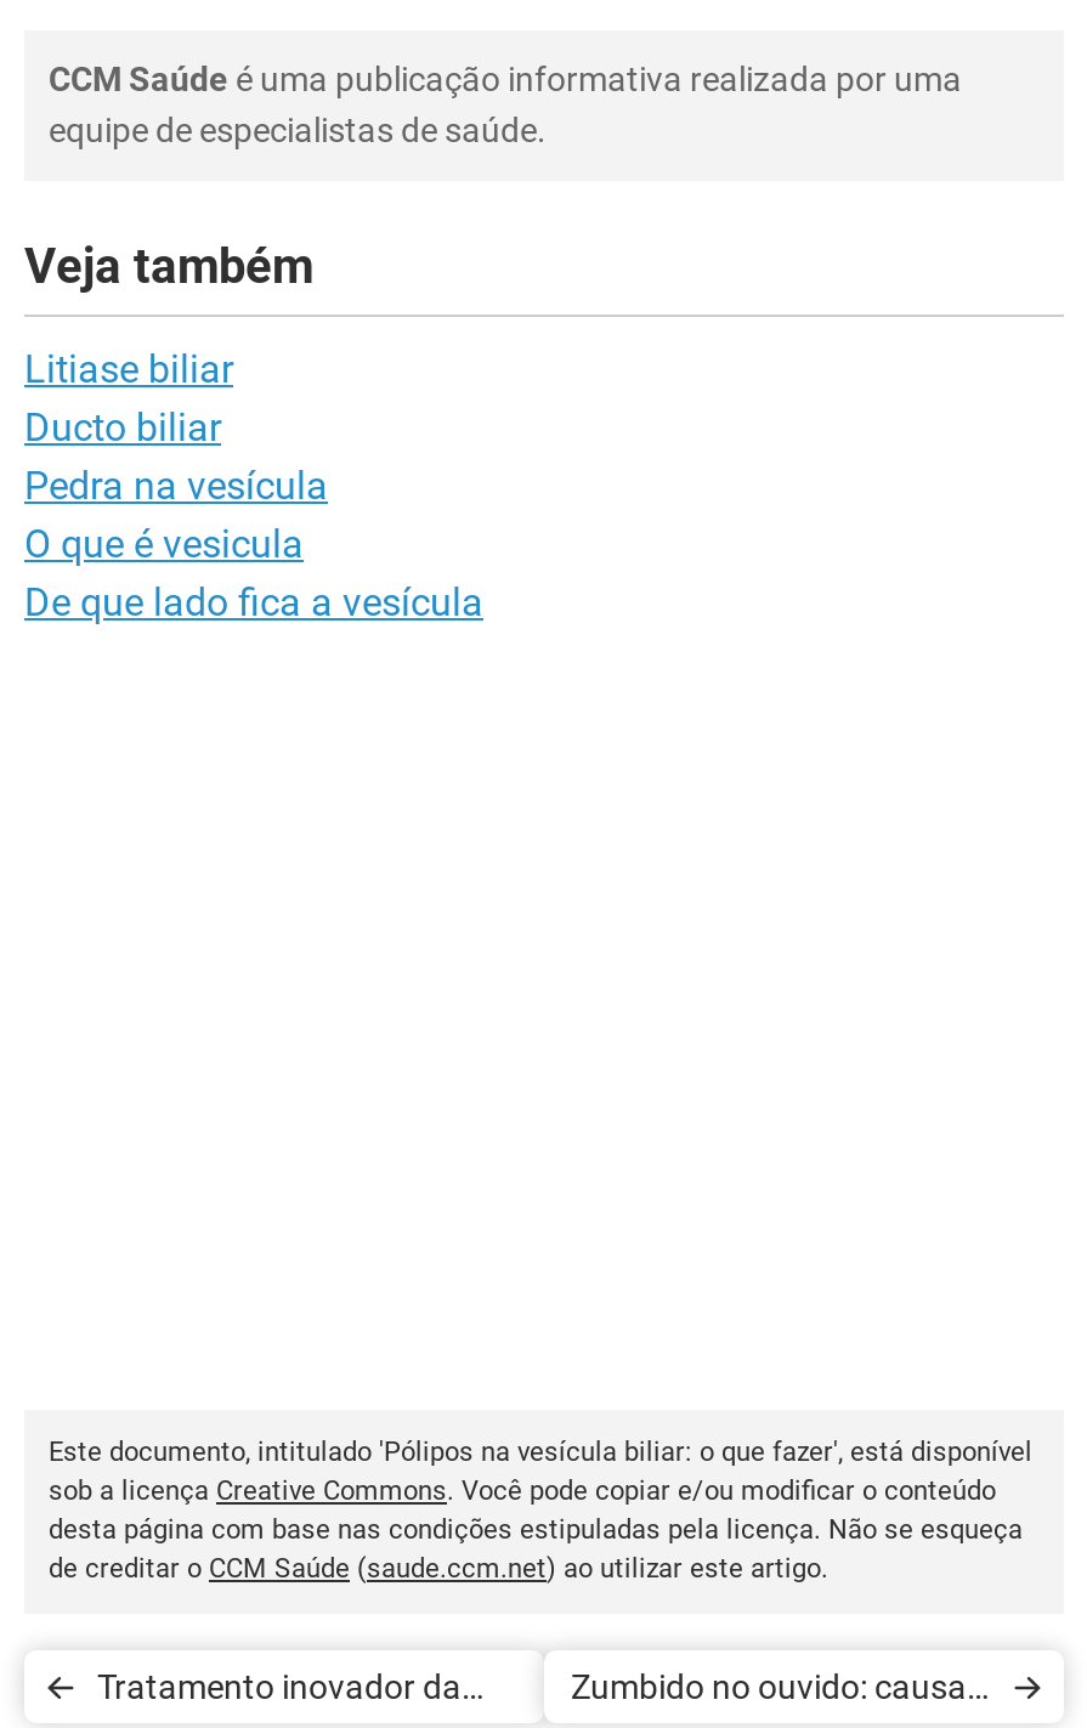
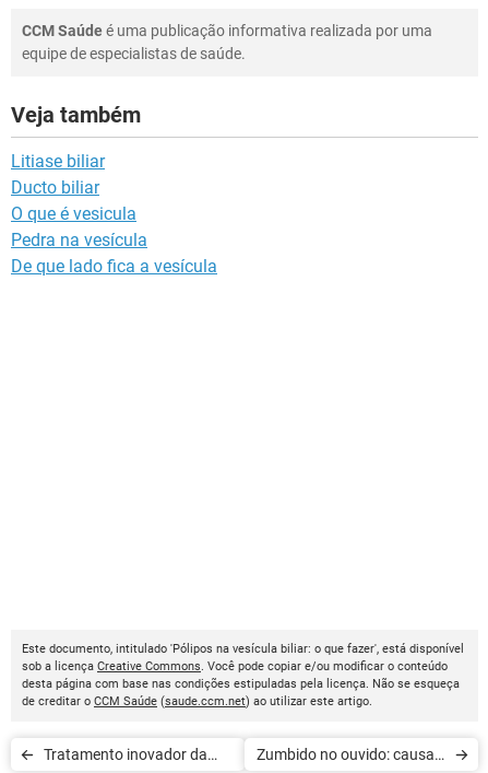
moved [24,463,328,509] -> [11,230,147,250]: Pedra na vesícula
moved [24,521,304,567] -> [11,203,136,224]: O que é vesicula

